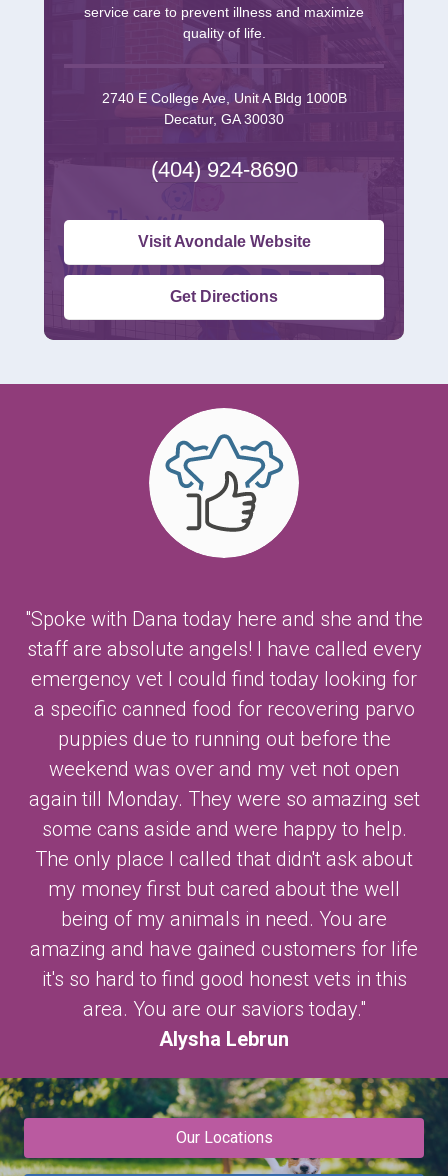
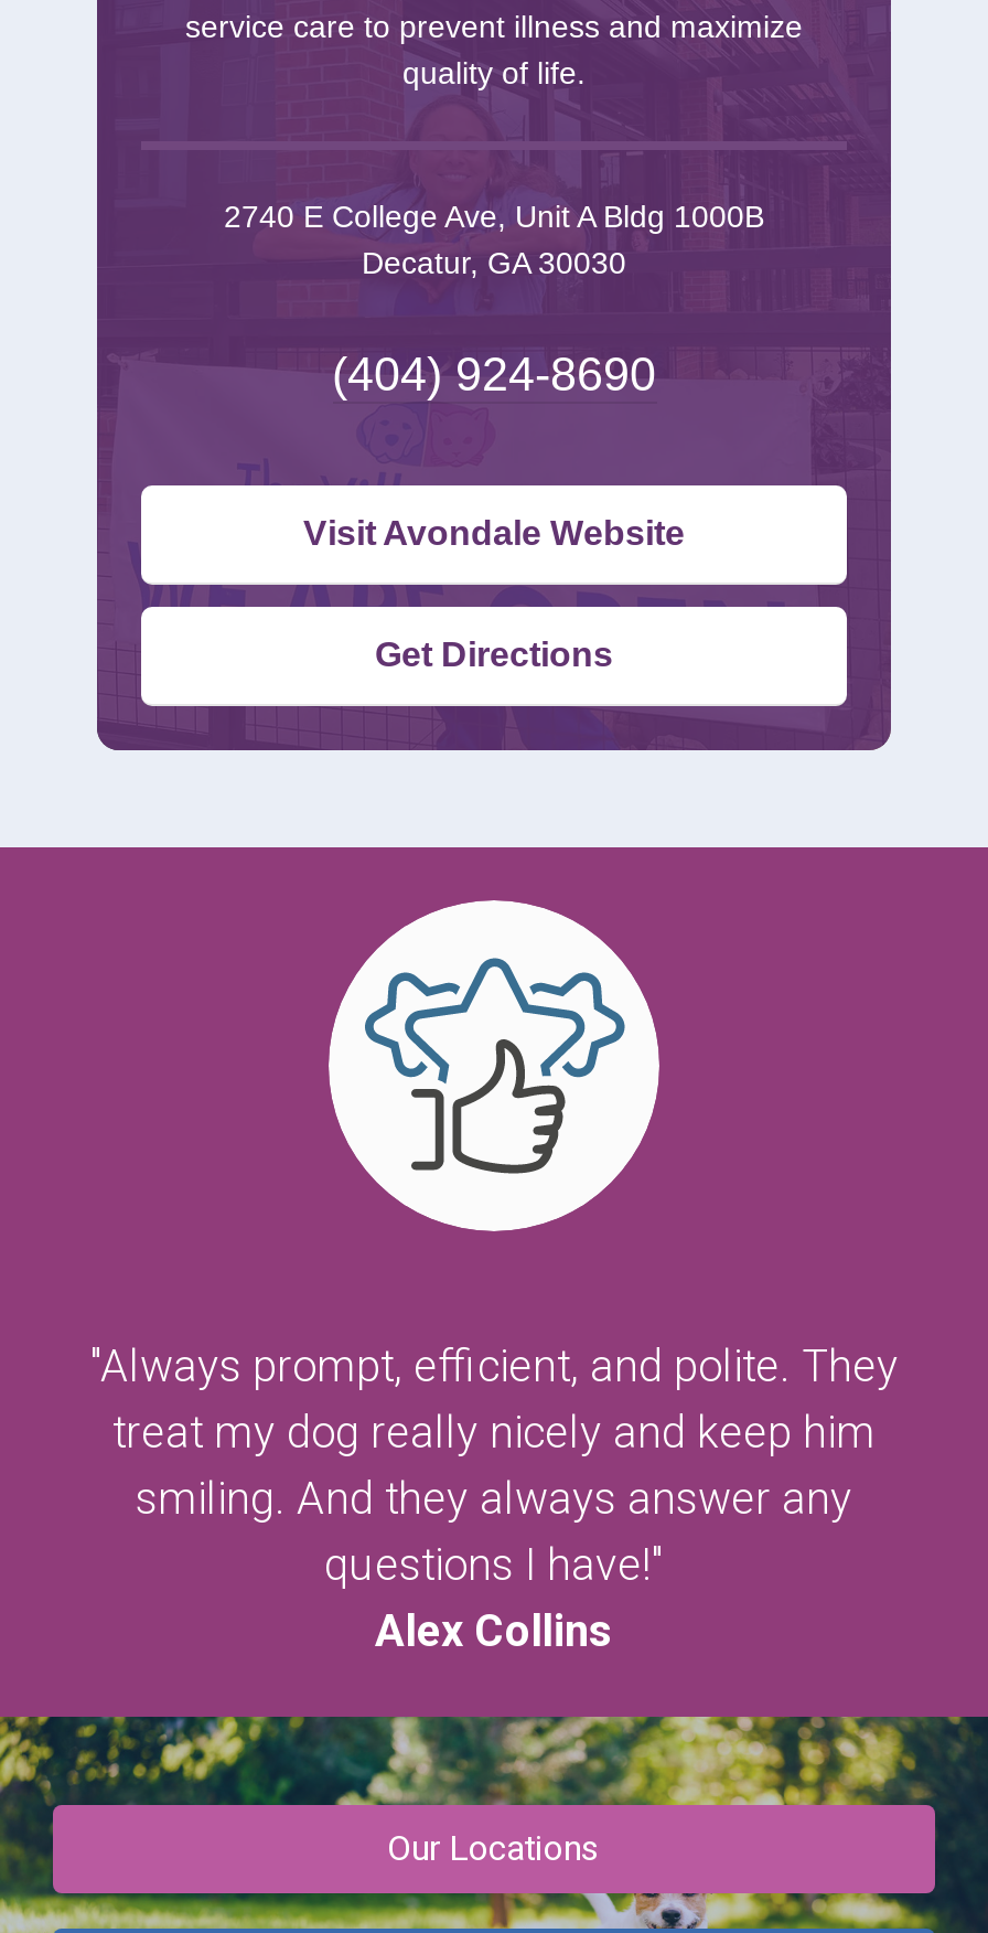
[25,607,423,1051] "Spoke with Dana today here and she and the | staff are absolute angels! I have called every | emergency vet I could find today looking for | a specific canned food for recovering parvo | puppies due to running out before the | weekend was over and my vet not open | again till Monday. They were so amazing set | some cans aside and were happy to help. | The only place I called that didn't ask about | my money first but cared about the well | being of my animals in need. You are | amazing and have gained customers for life | it's so hard to find good honest vets in this | area. You are our saviors today." | Alysha Lebrun -> [89,1339,899,1657] "Always prompt, efficient, and polite. They | treat my dog really nicely and keep him | smiling. And they always answer any | questions I have!" | Alex Collins

